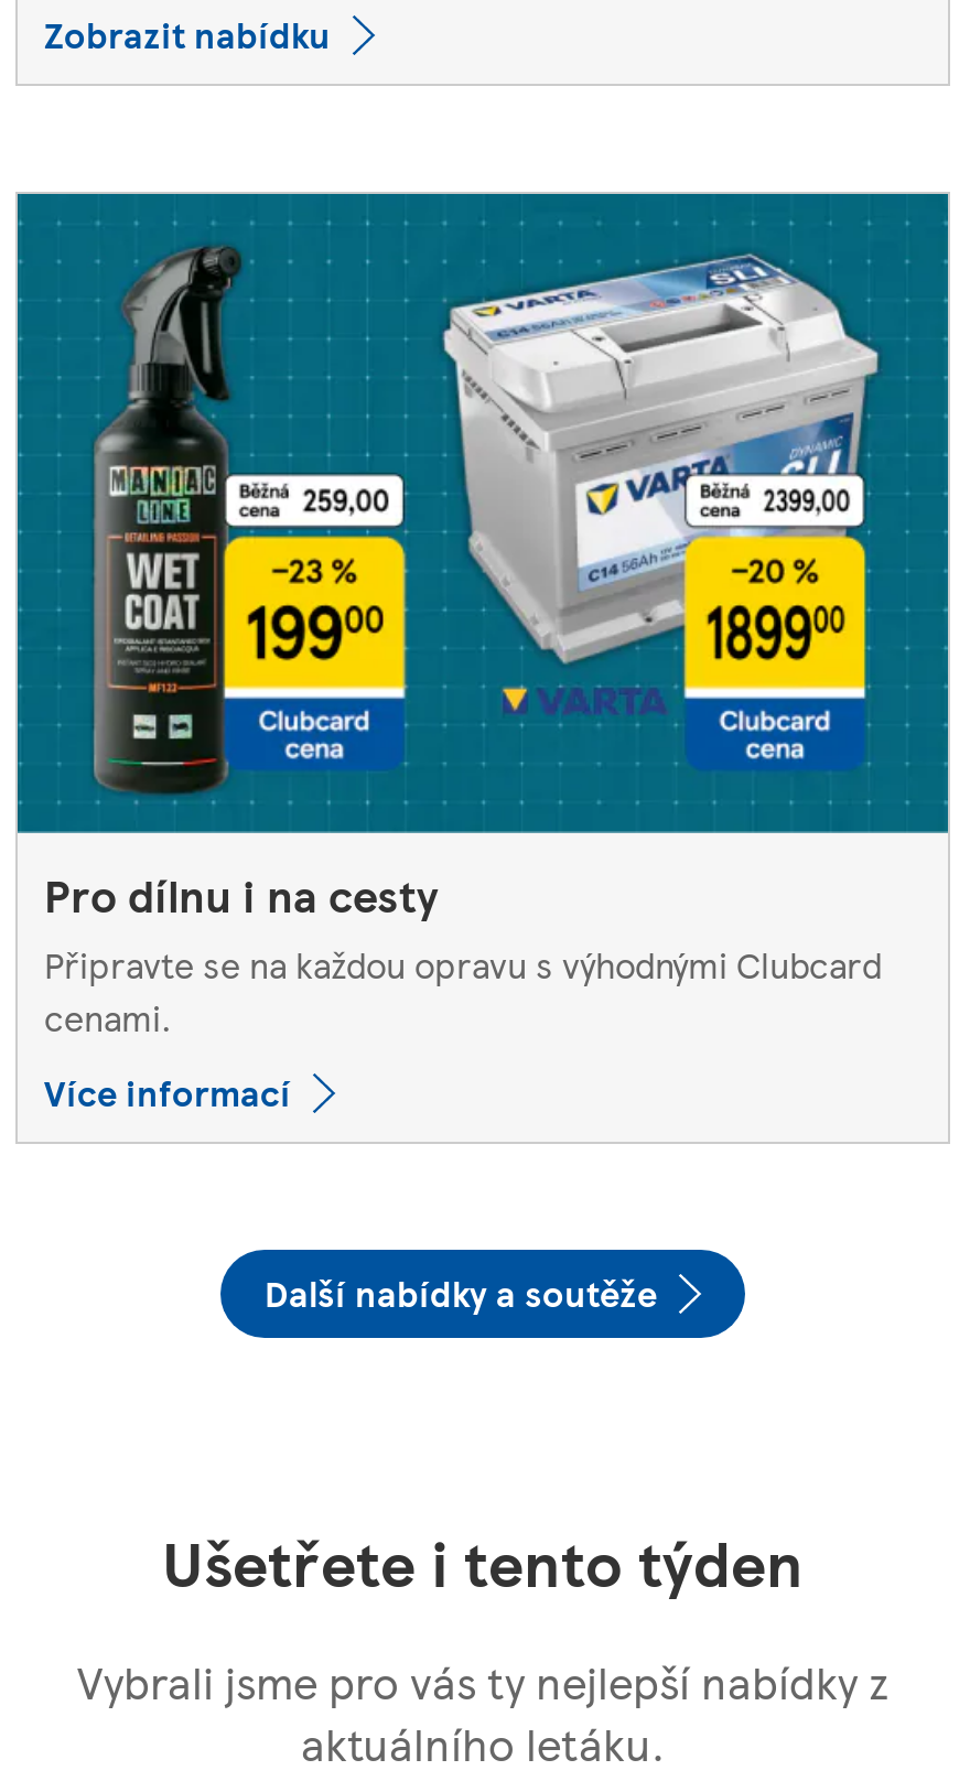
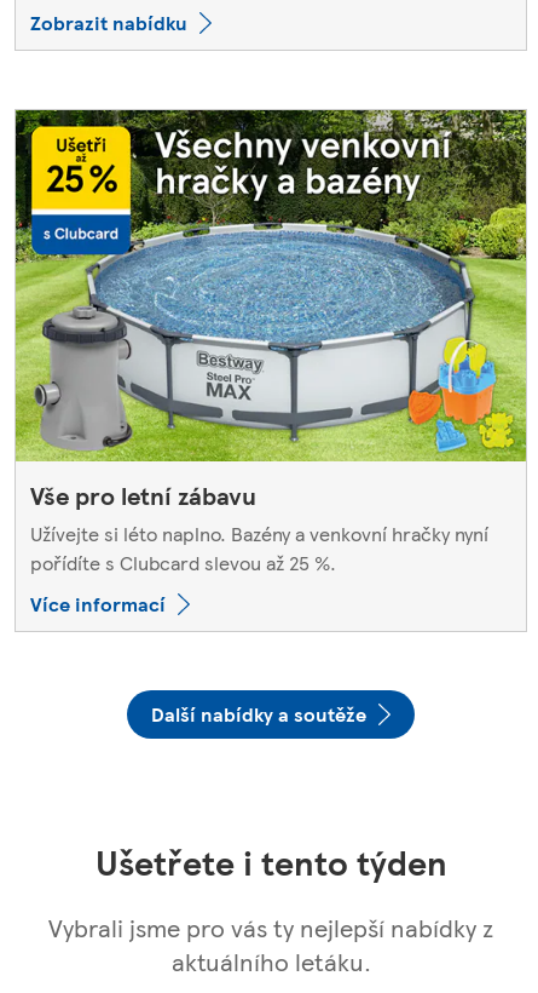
[15,192,950,1042] [image] | Pro dílnu i na cesty | Připravte se na každou opravu s výhodnými Clubcard | cenami. -> [15,109,527,576] [image] | Vše pro letní zábavu | Užívejte si léto naplno. Bazény a venkovní hračky nyní | pořídíte s Clubcard slevou až 25 %.

